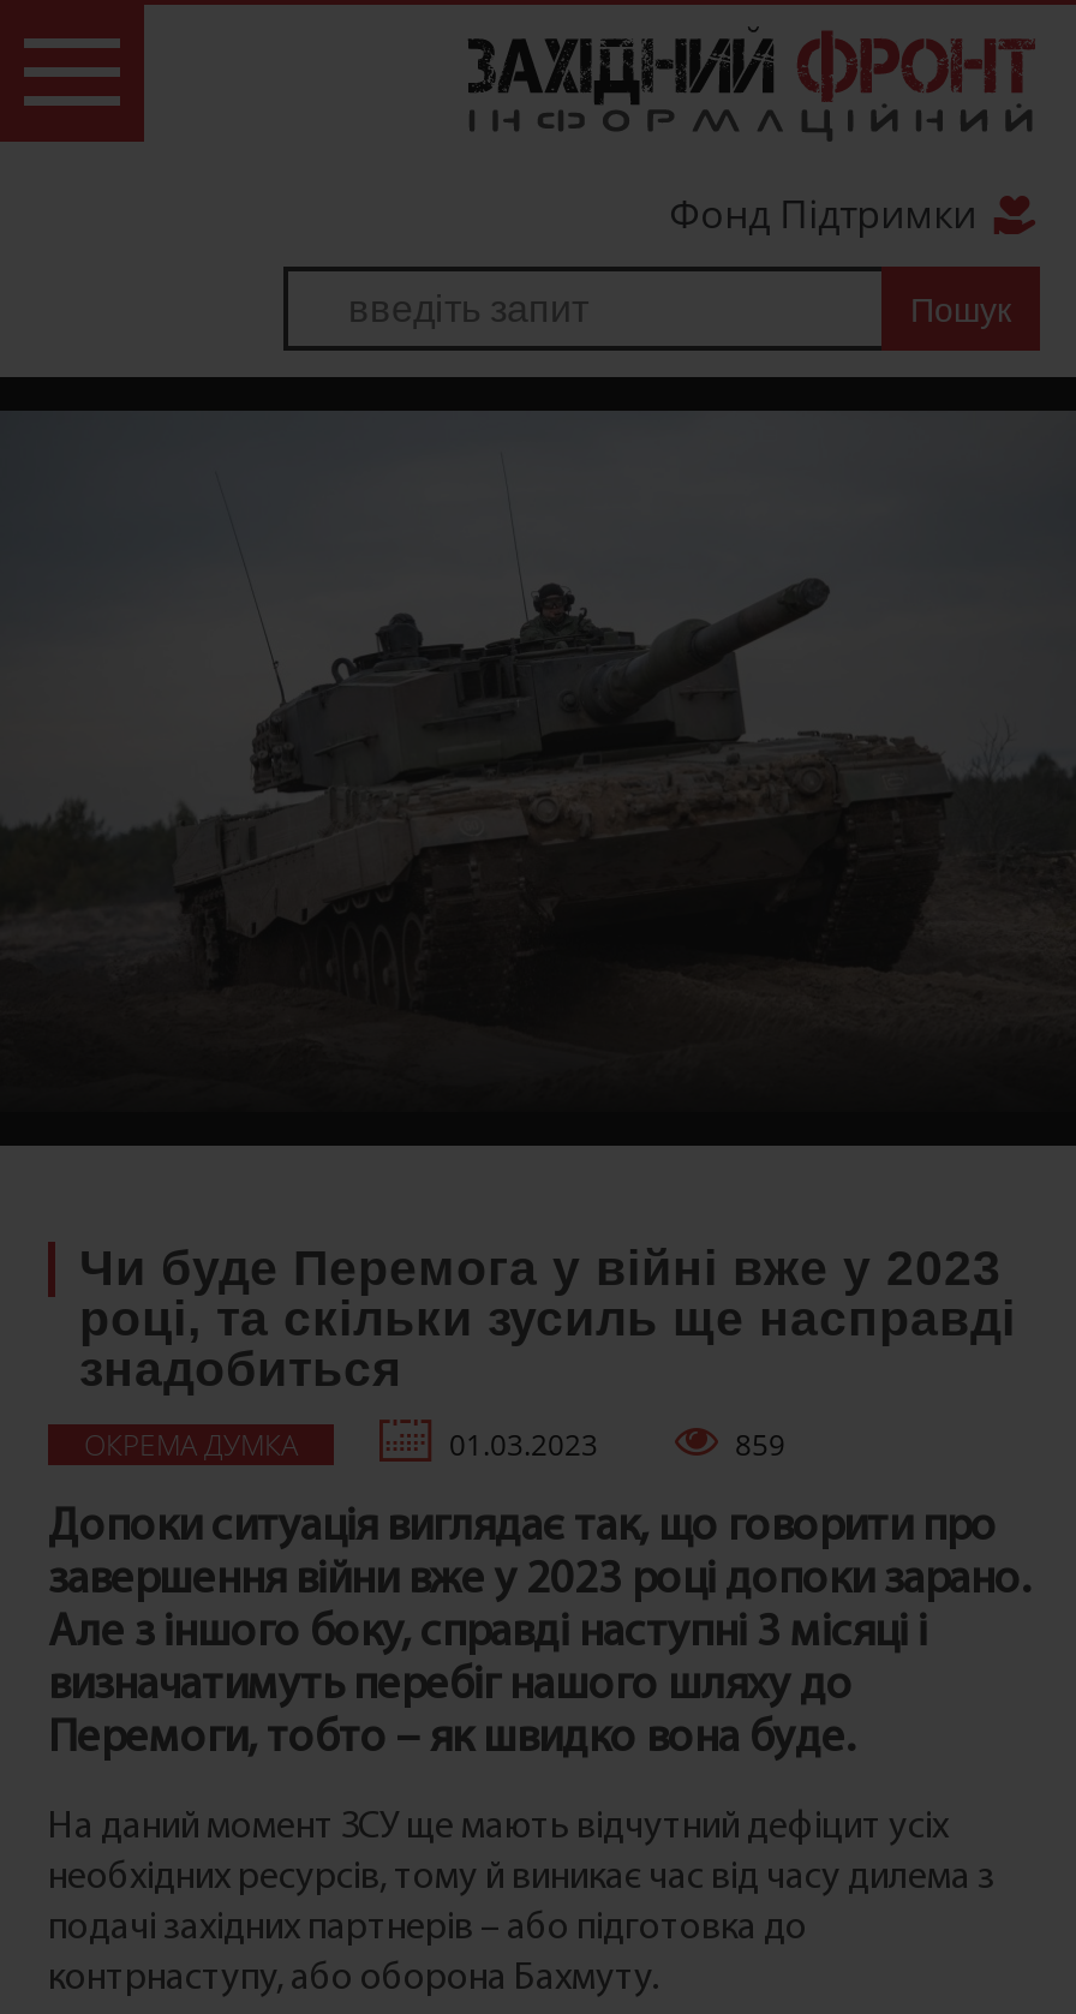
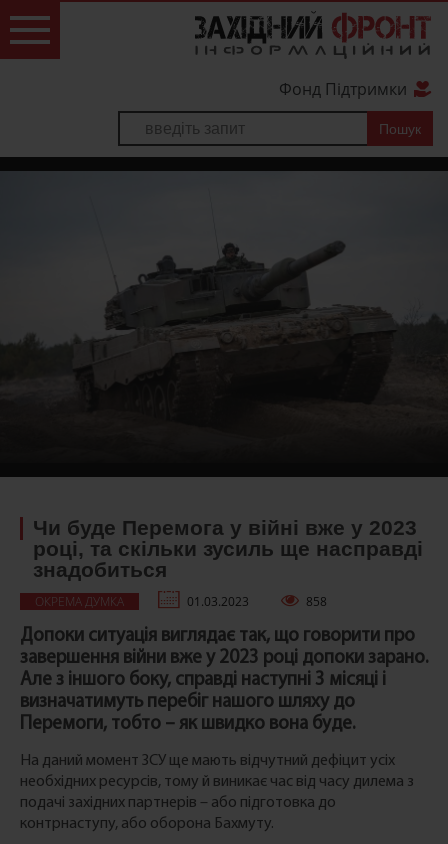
[735,1424,785,1465] 859 -> [306,593,327,610] 858

